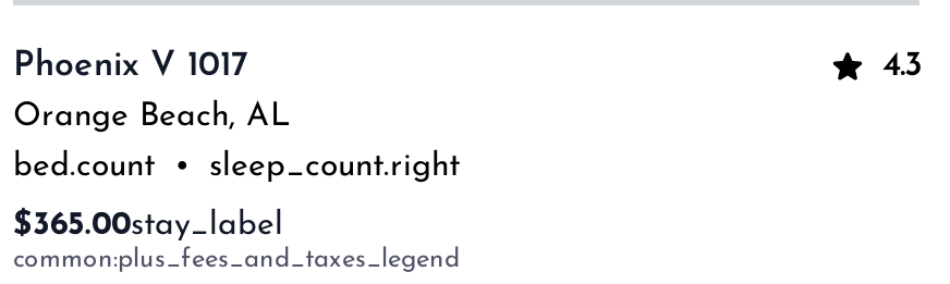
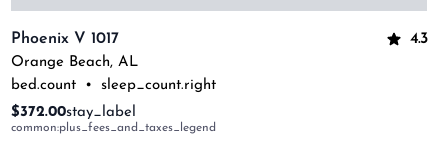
[13,210,283,243] $365.00stay_label -> [11,105,136,120] $372.00stay_label

